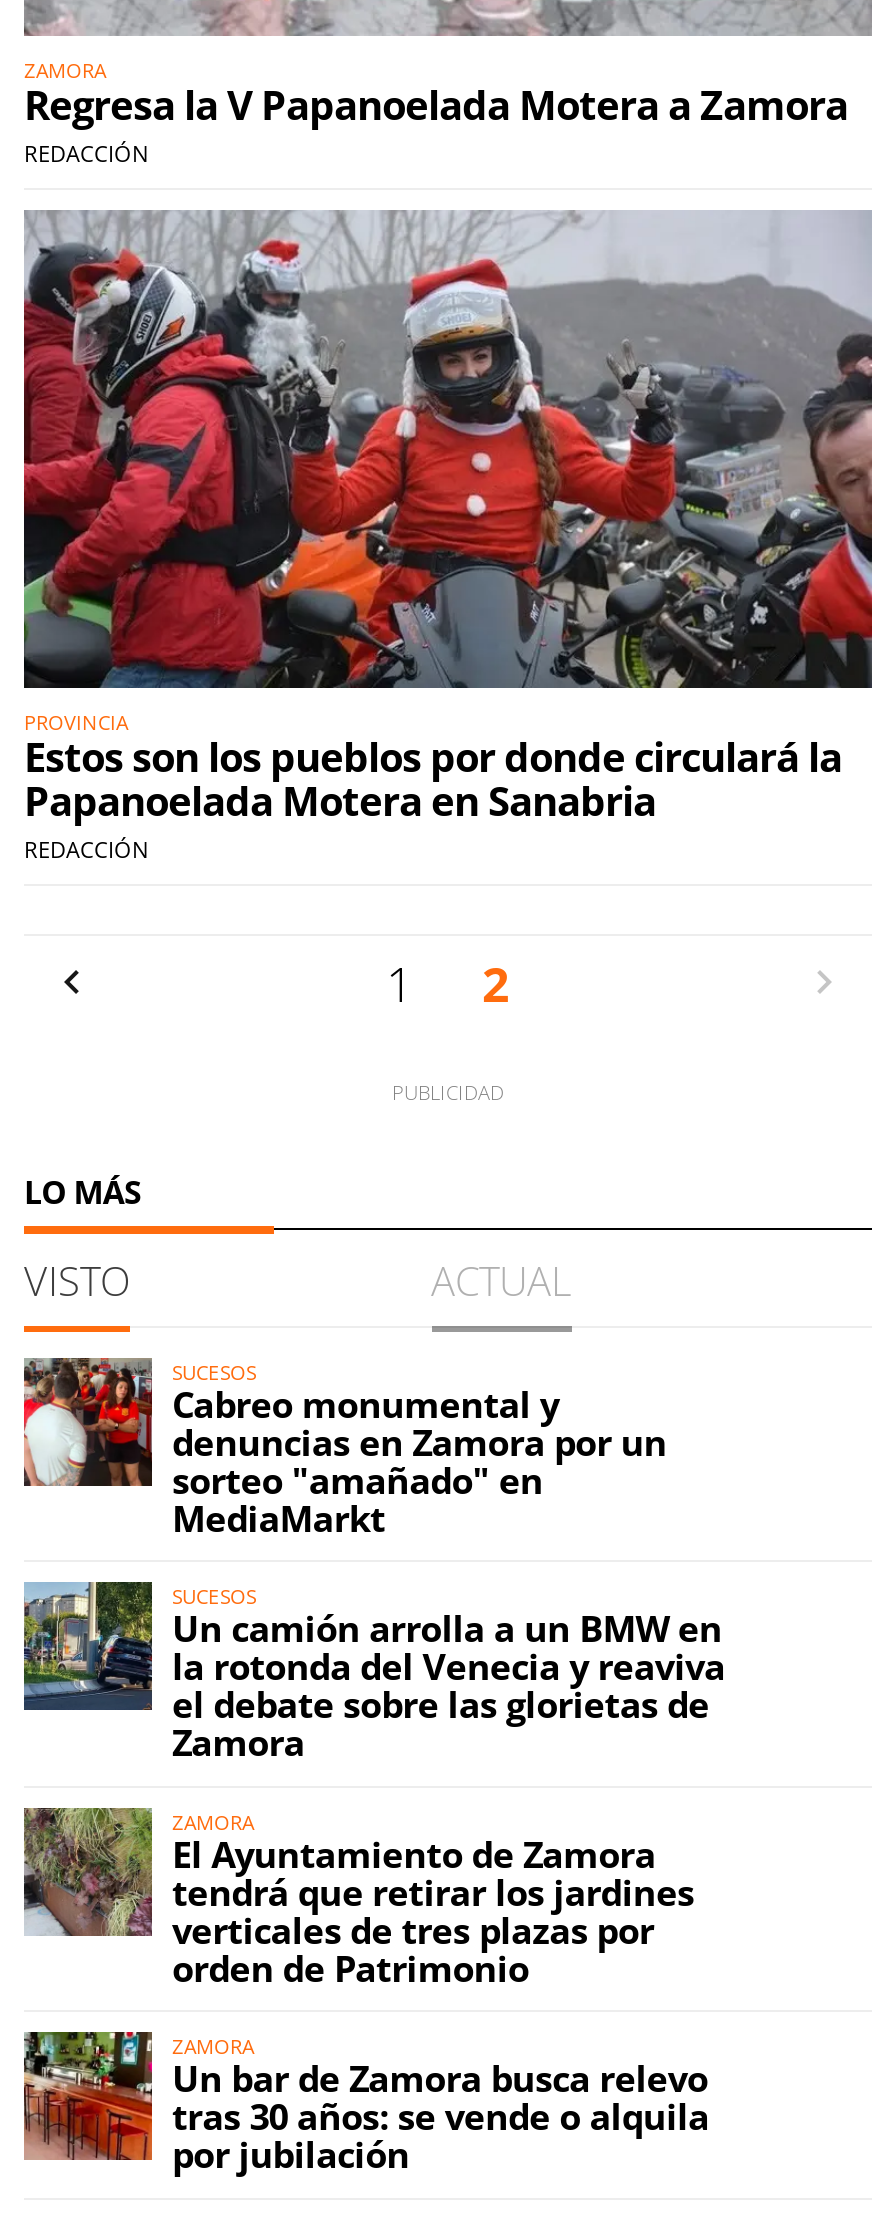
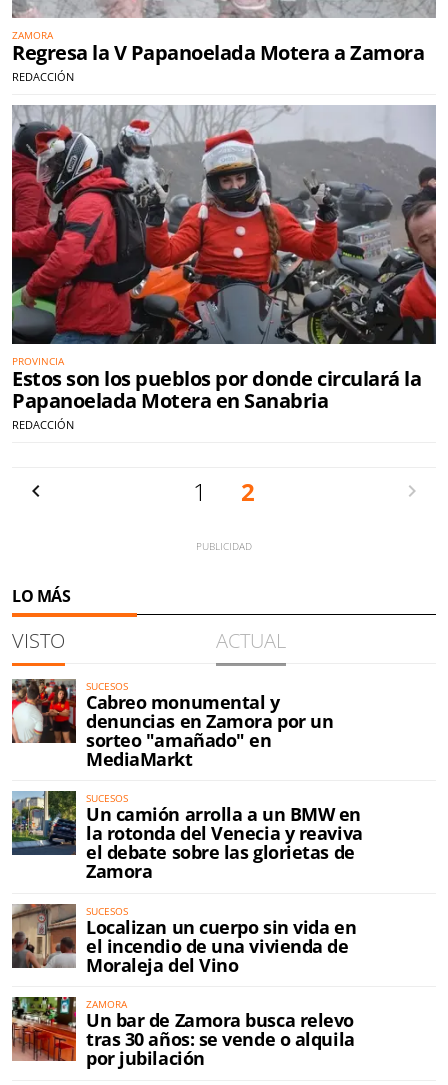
[24,1808,694,1992] [image] | ZAMORA | El Ayuntamiento de Zamora | tendrá que retirar los jardines | verticales de tres plazas por | orden de Patrimonio -> [11,904,356,977] [image] | SUCESOS | Localizan un cuerpo sin vida en | el incendio de una vivienda de | Moraleja del Vino

